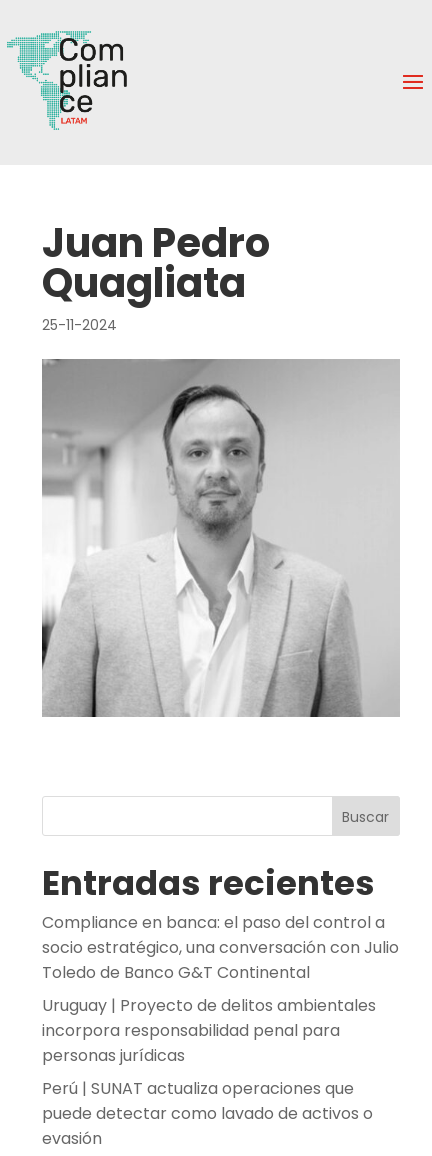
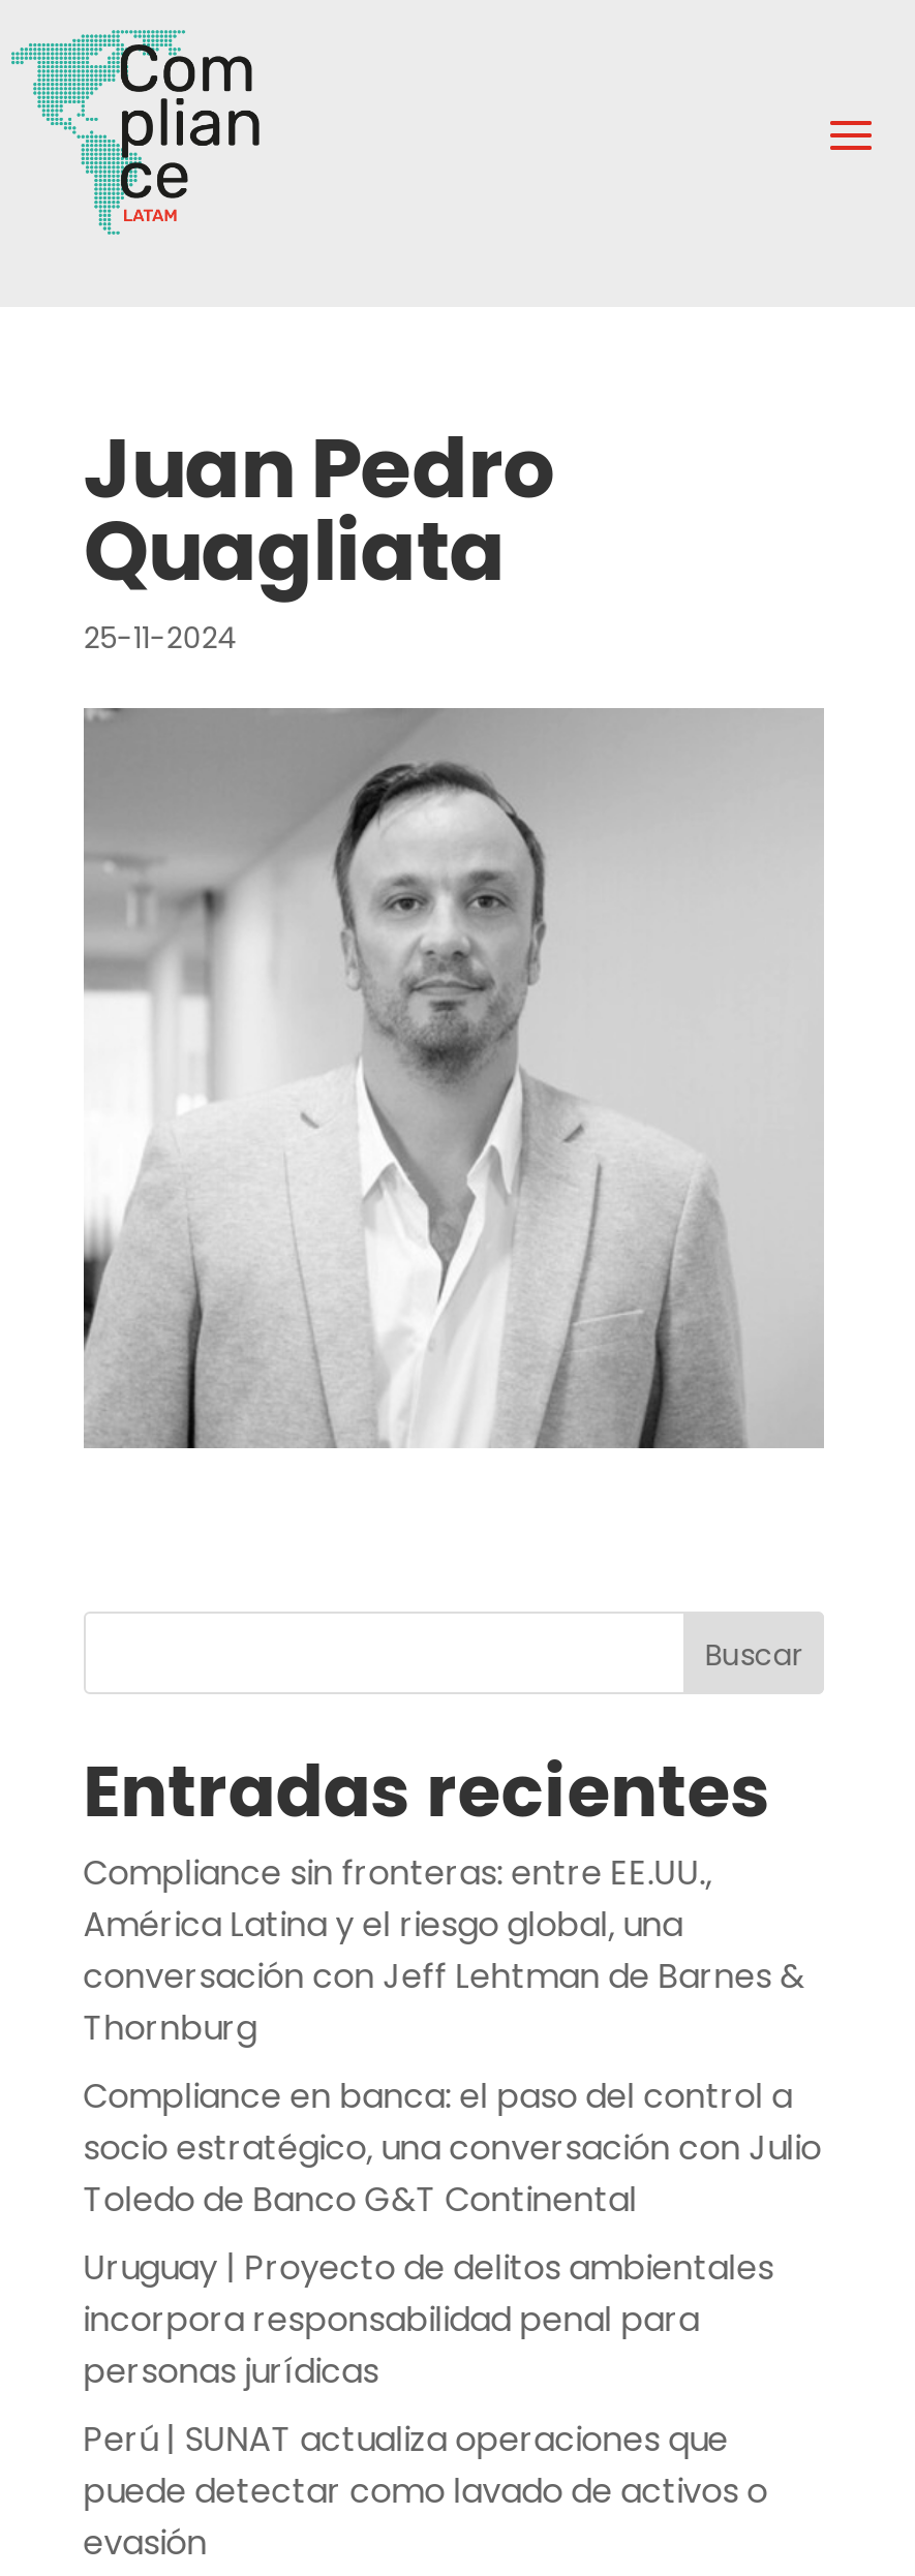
none -> [83,1850,805,2053] Compliance sin fronteras: entre EE.UU., | América Latina y el riesgo global, una | conversación con Jeff Lehtman de Barnes & | Thornburg

